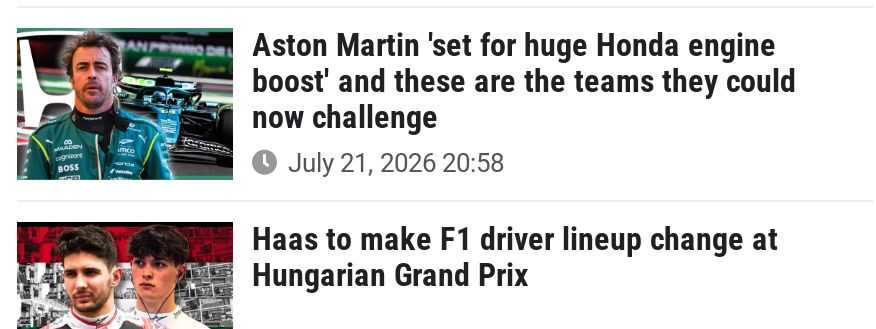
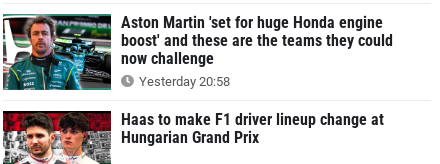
[282,148,504,178] July 21, 2026 20:58 -> [135,74,229,89] Yesterday 20:58

